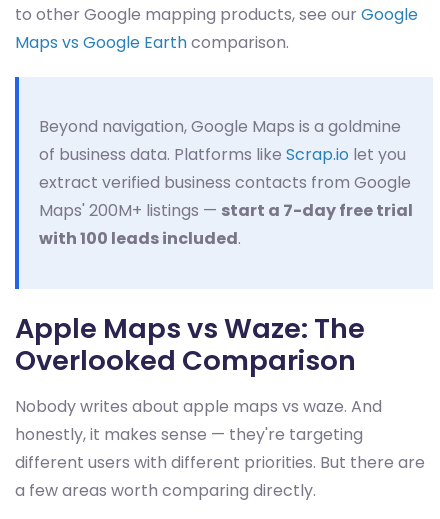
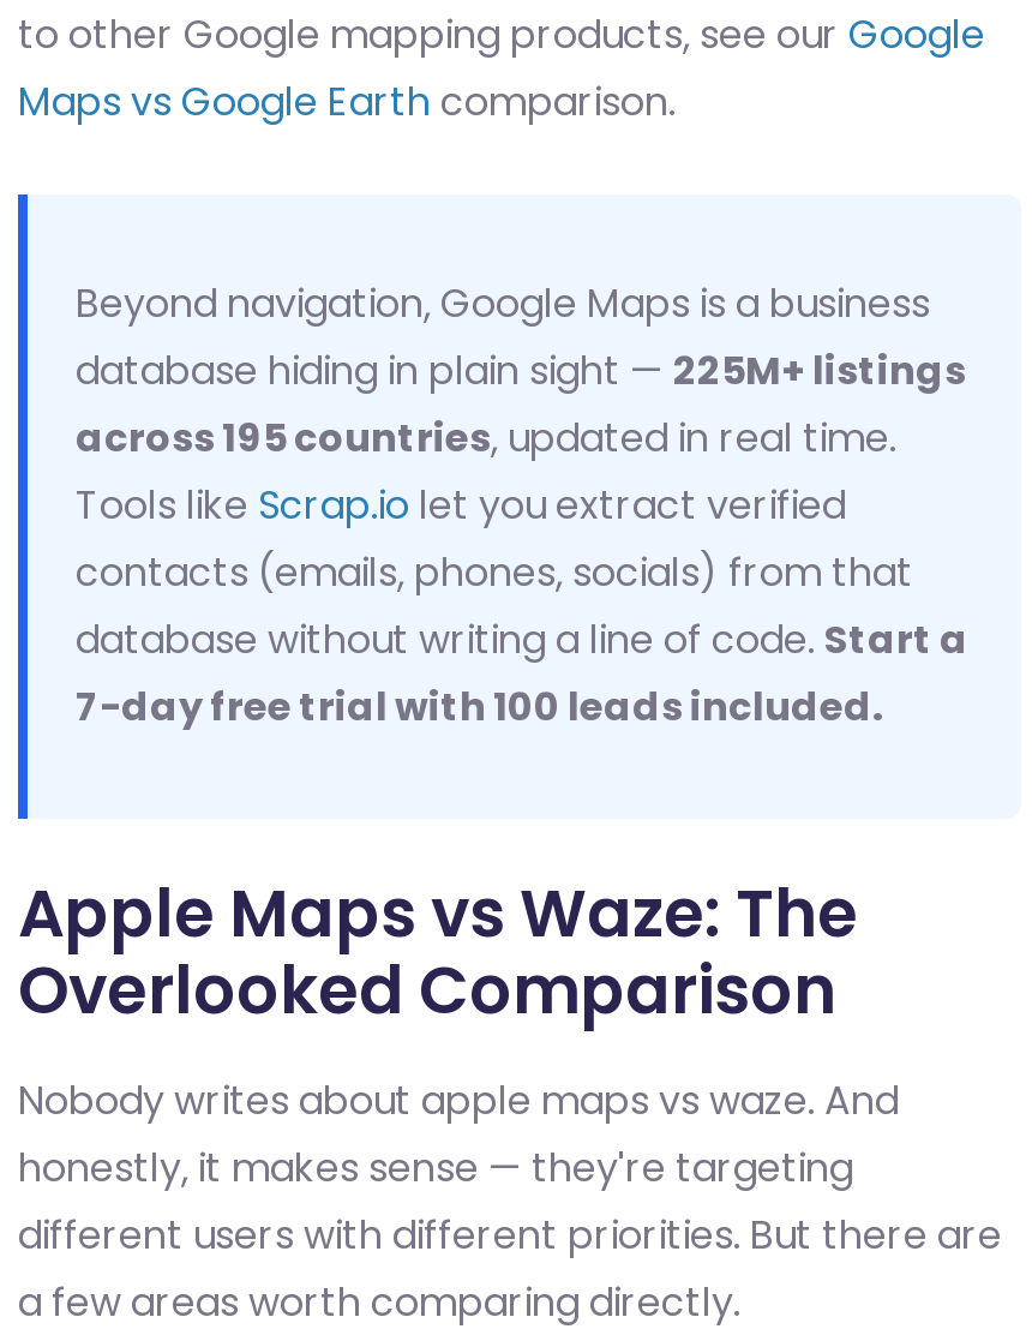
[39,115,413,250] Beyond navigation, Google Maps is a goldmine | of business data. Platforms like Scrap.io let you | extract verified business contacts from Google | Maps' 200M+ listings — start a 7-day free trial | with 100 leads included. -> [76,276,968,735] Beyond navigation, Google Maps is a business | database hiding in plain sight — 225M+ listings | across 195 countries, updated in real time. | Tools like Scrap.io let you extract verified | contacts (emails, phones, socials) from that | database without writing a line of code. Start a | 7-day free trial with 100 leads included.

